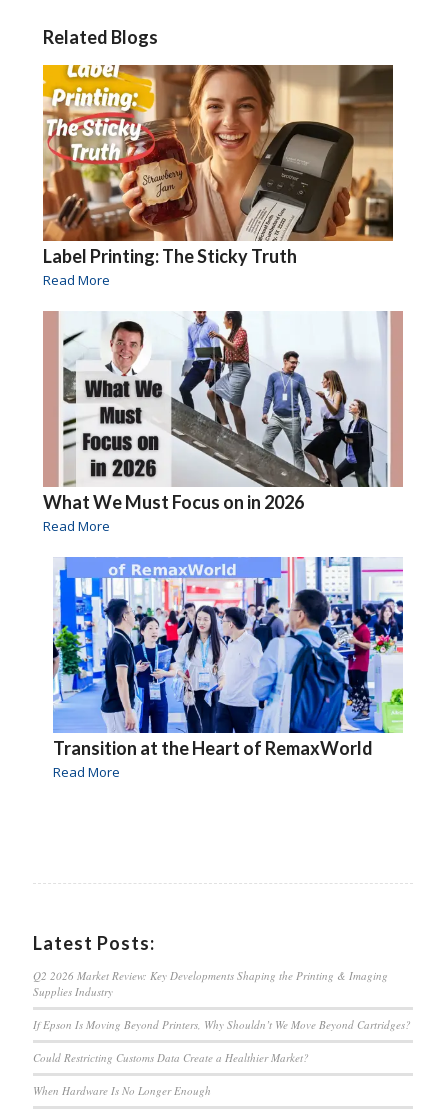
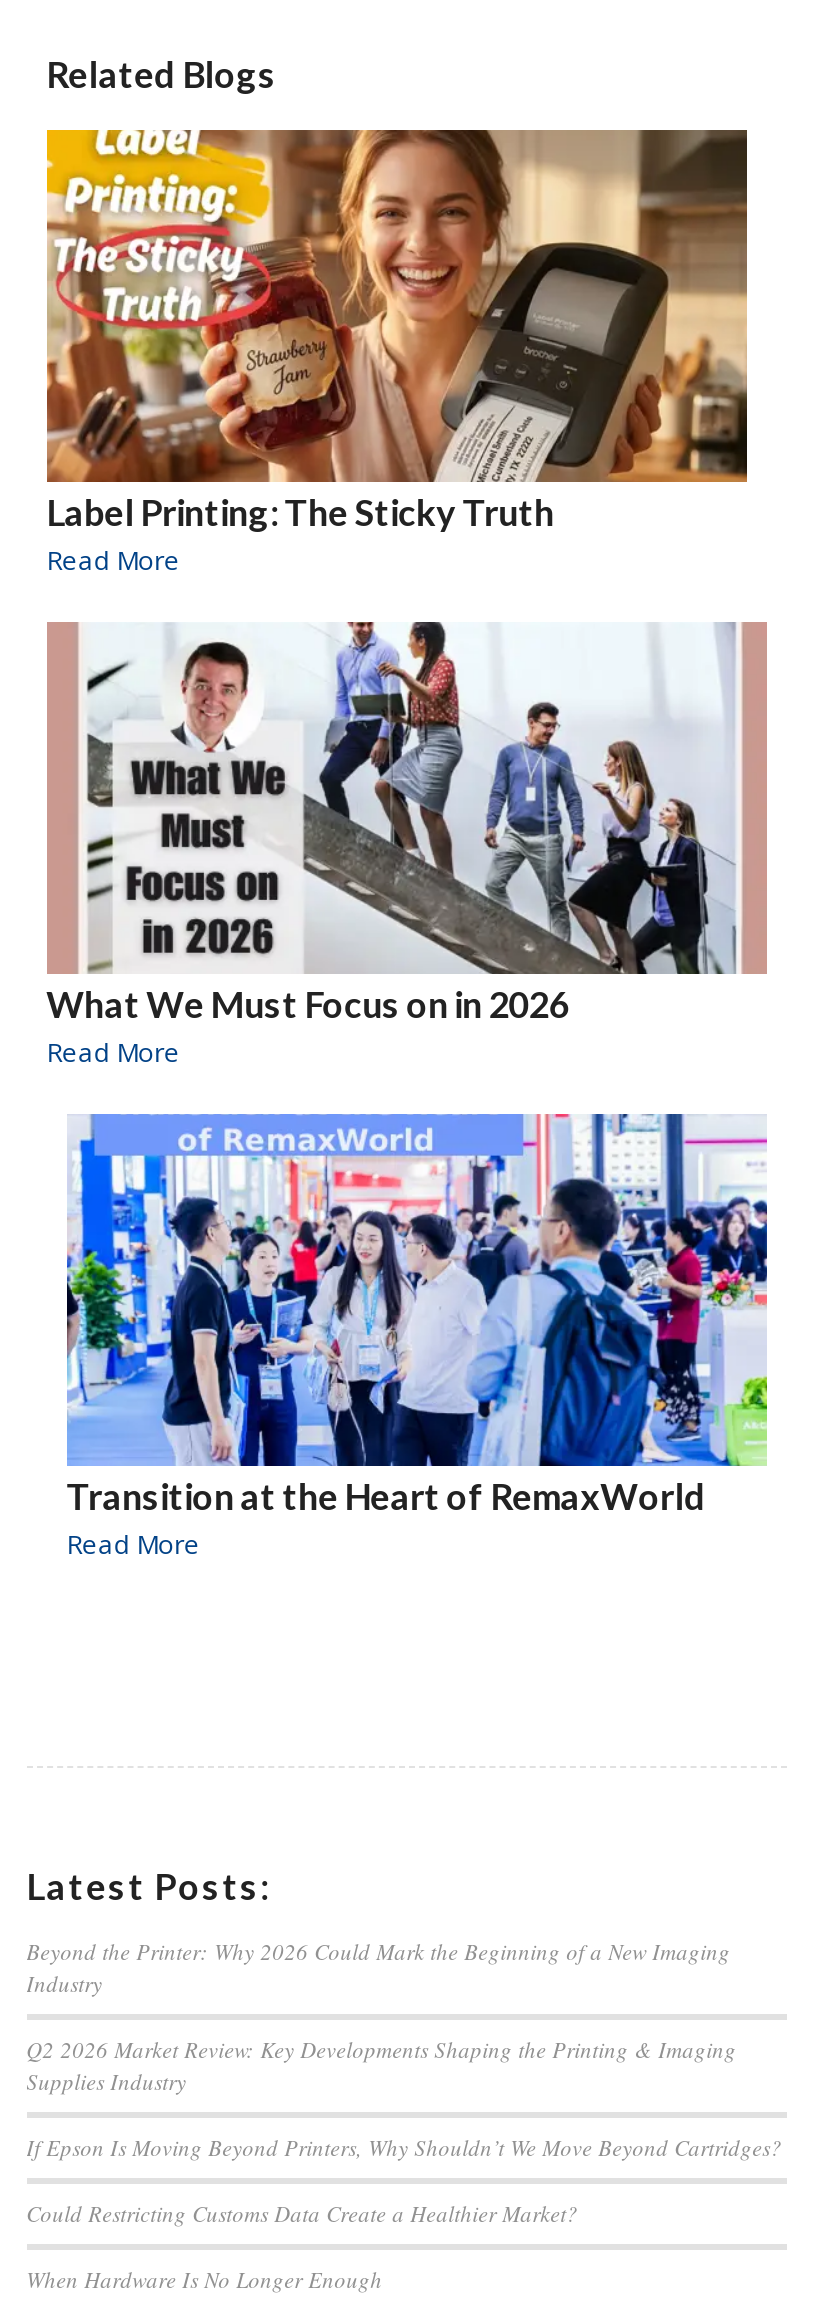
none -> [26,1936,730,1998] Beyond the Printer: Why 2026 Could Mark the Beginning of a New Imaging | Industry

